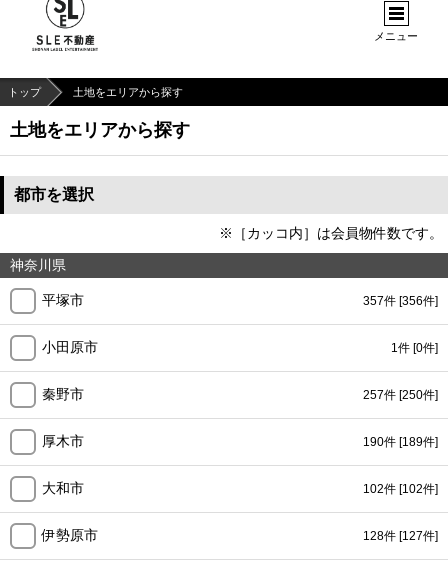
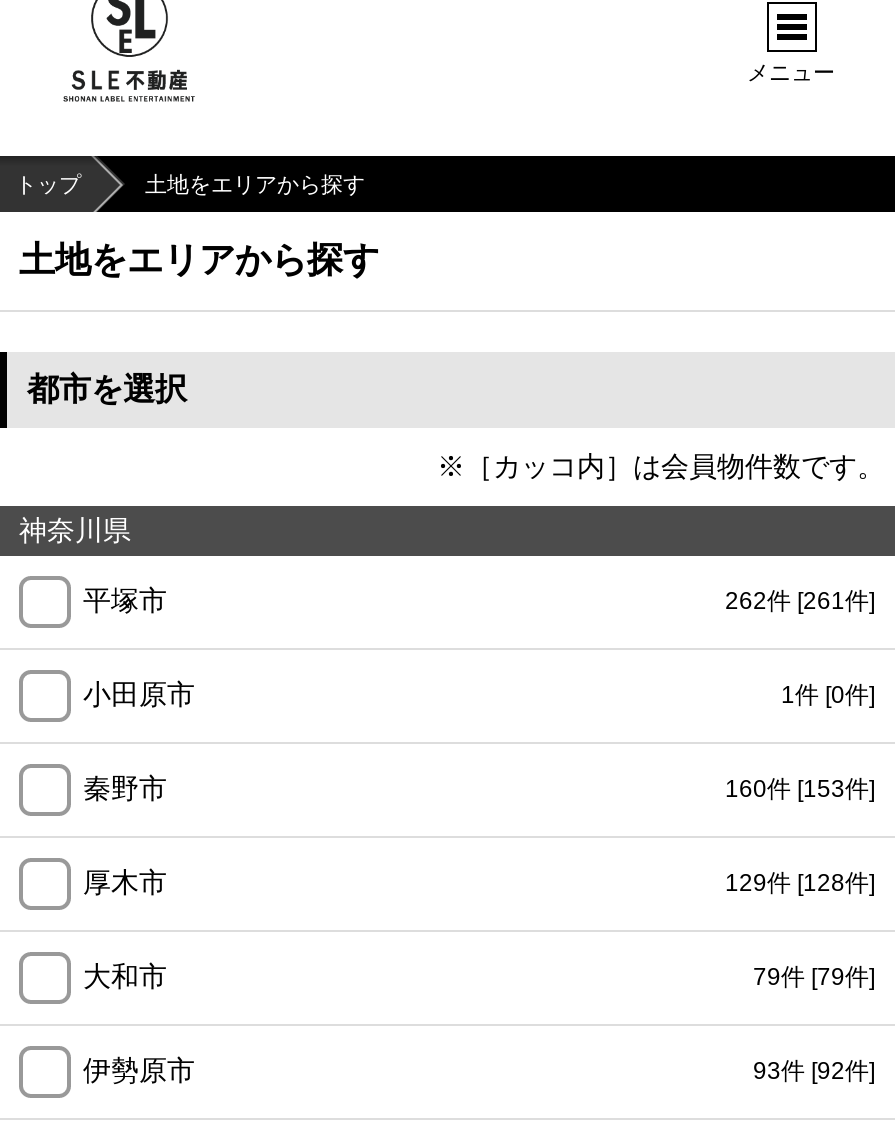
[363,293,438,307] 357件 [356件] -> [725,587,875,615] 262件 [261件]
[363,387,438,401] 257件 [250件] -> [725,775,875,803] 160件 [153件]
[363,434,438,448] 190件 [189件] -> [725,869,875,897] 129件 [128件]
[363,481,438,495] 102件 [102件] -> [753,963,875,991] 79件 [79件]
[363,528,438,542] 128件 [127件] -> [753,1057,875,1085] 93件 [92件]

